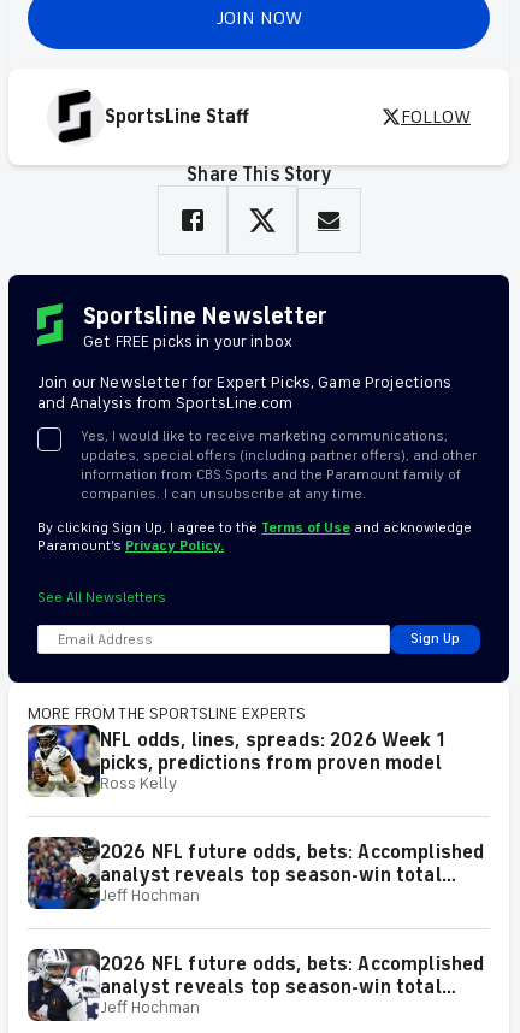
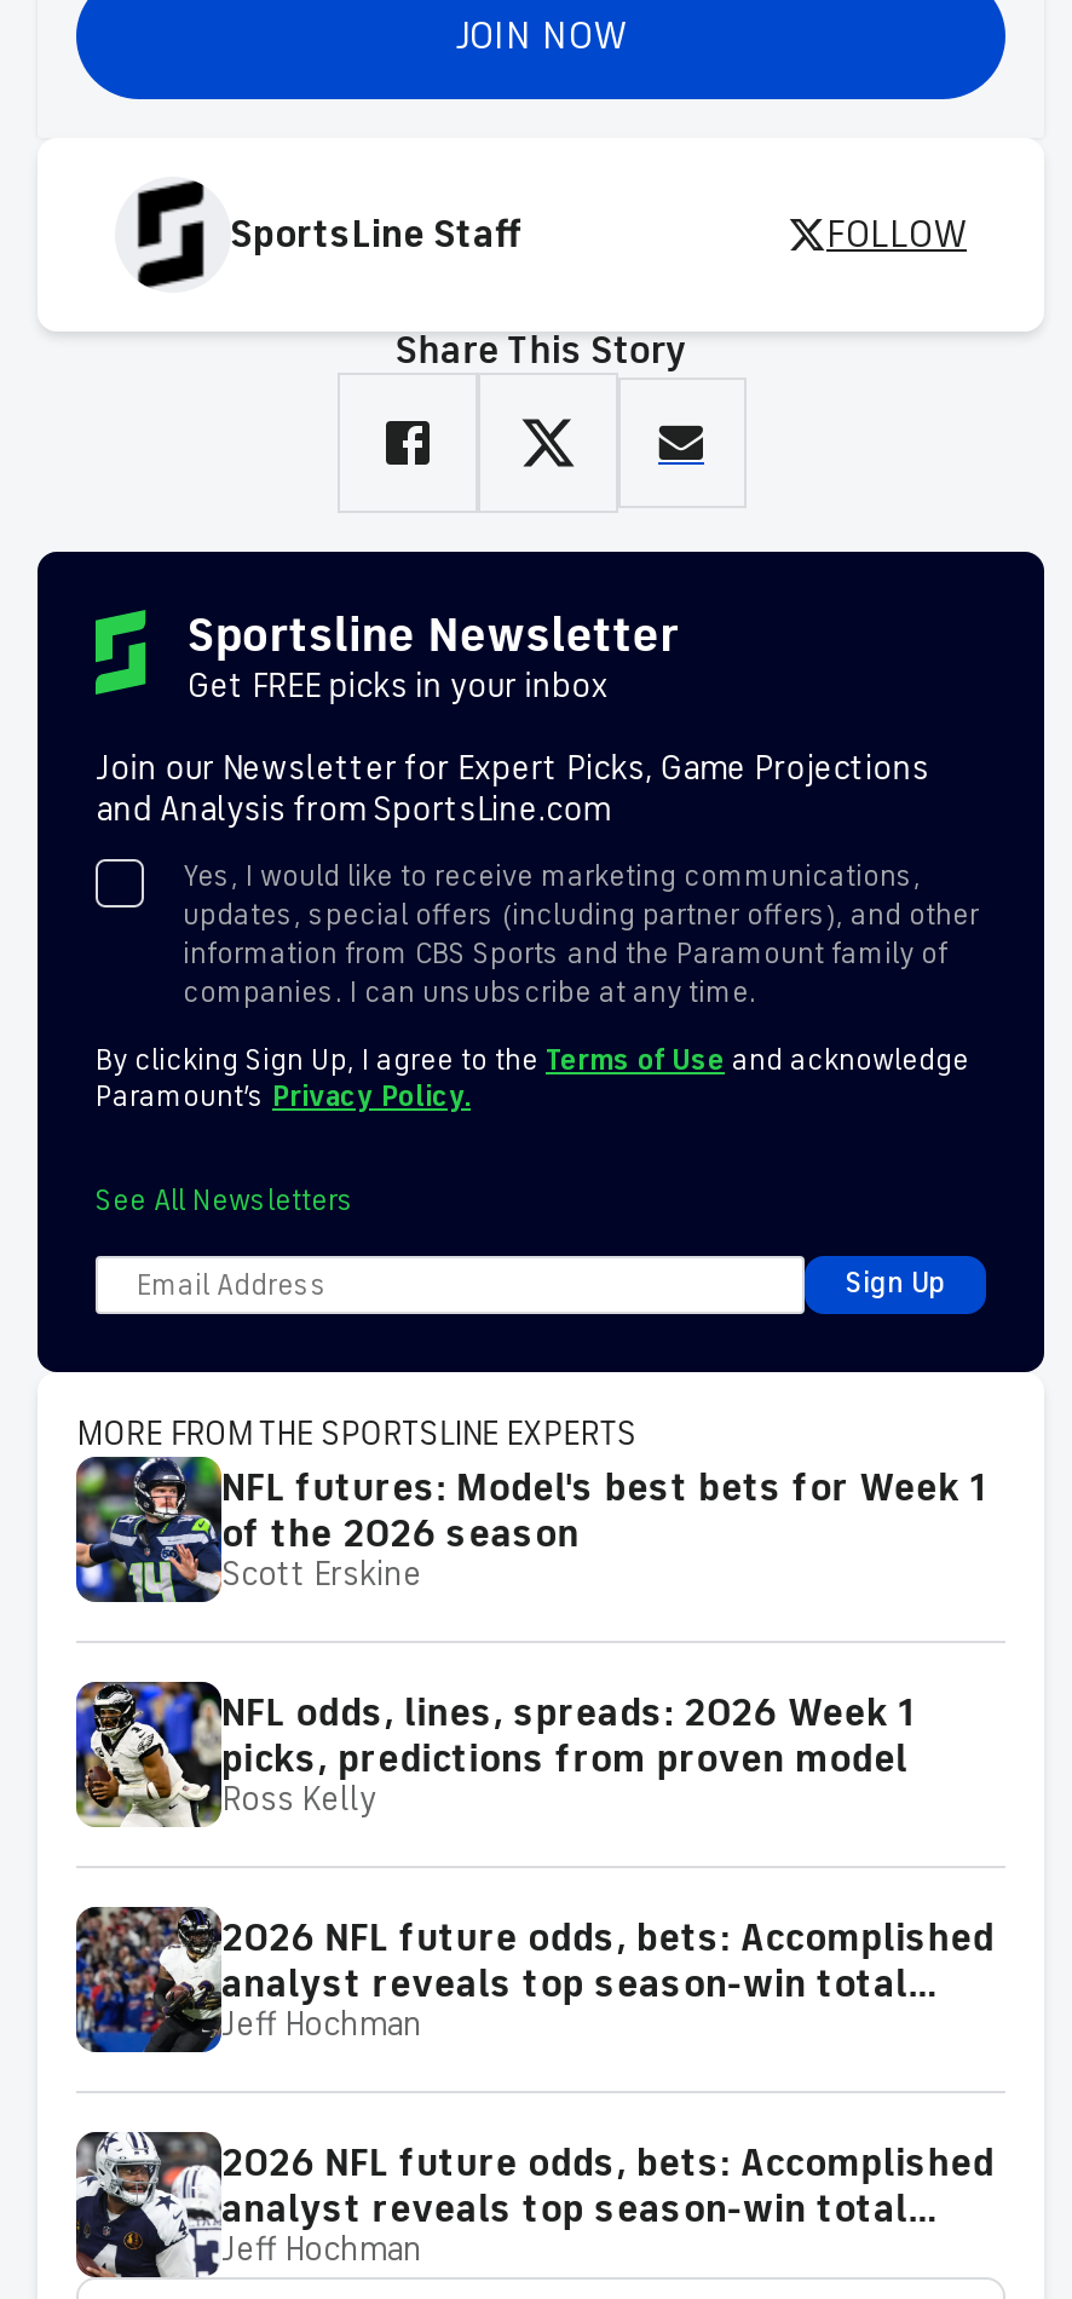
none -> [74,1462,985,1604] [image] | NFL futures: Model's best bets for Week 1 | of the 2026 season | Scott Erskine

